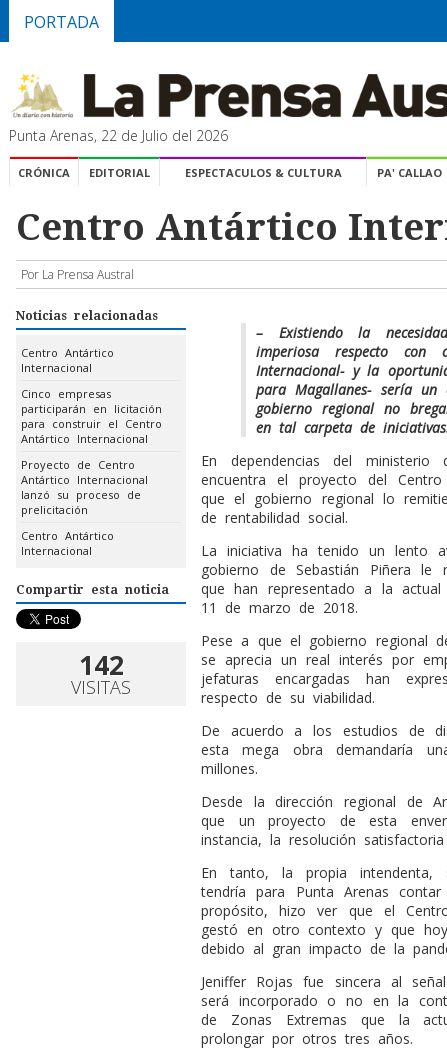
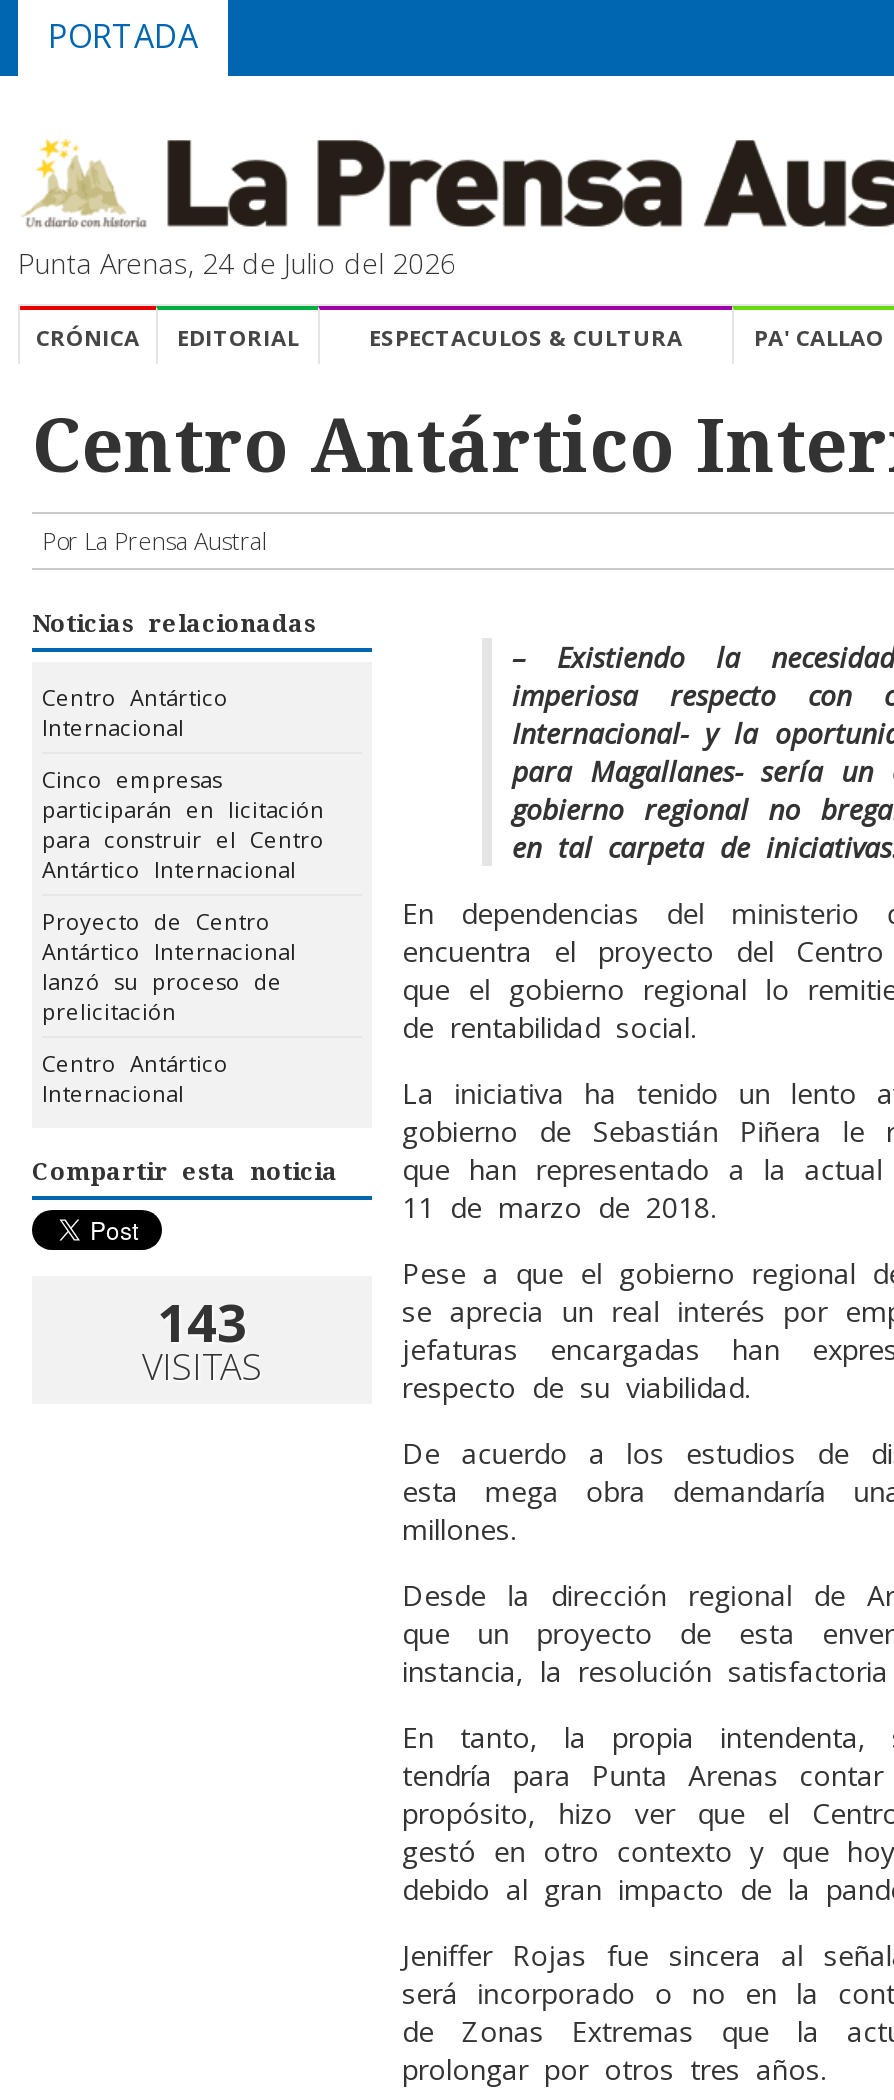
[9,126,228,145] Punta Arenas, 22 de Julio del 2026 -> [18,244,456,282] Punta Arenas, 24 de Julio del 2026
[78,647,123,683] 142 -> [157,1286,247,1358] 143

